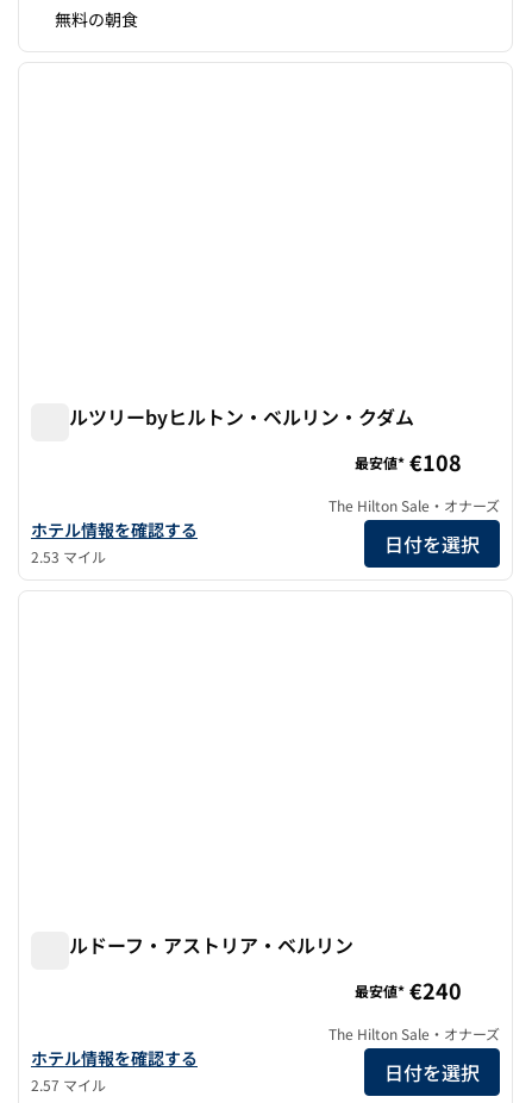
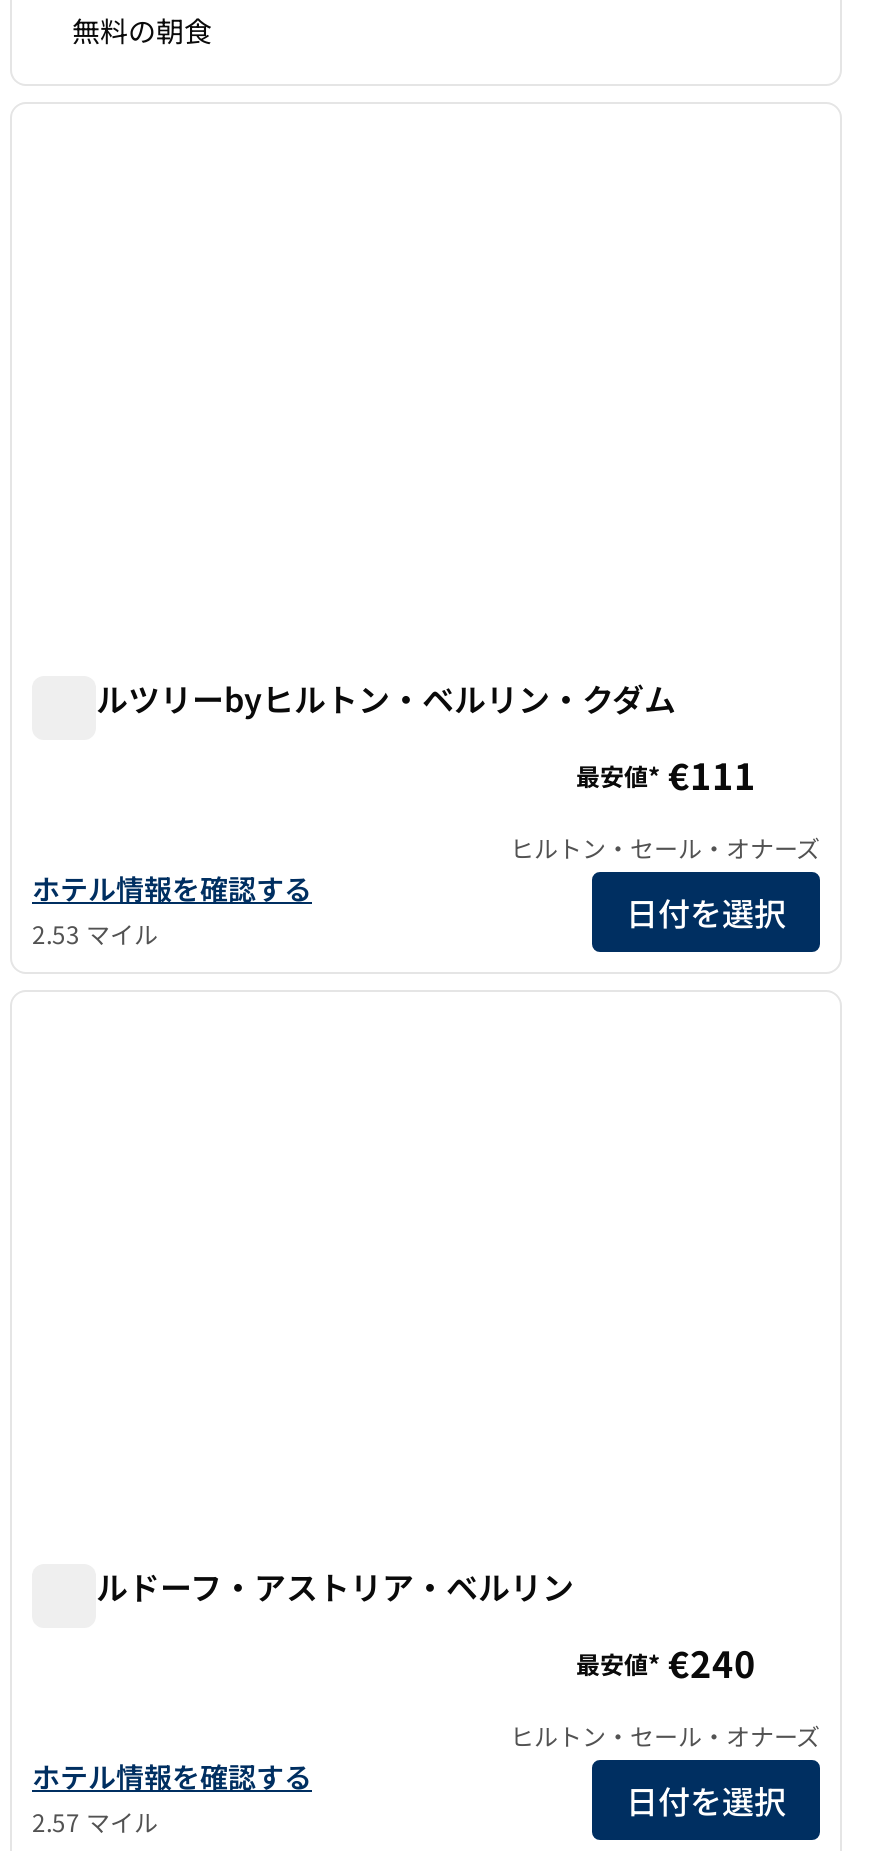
[355,447,462,478] 最安値* €108 -> [576,749,756,801] 最安値* €111
[328,495,500,515] The Hilton Sale・オナーズ -> [510,830,820,864] ヒルトン・セール・オナーズ
[328,1023,500,1043] The Hilton Sale・オナーズ -> [510,1718,820,1752] ヒルトン・セール・オナーズ

